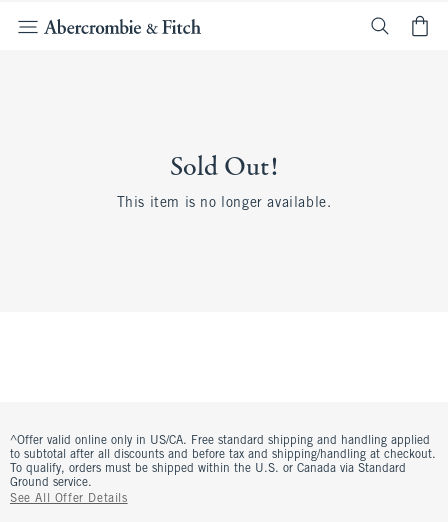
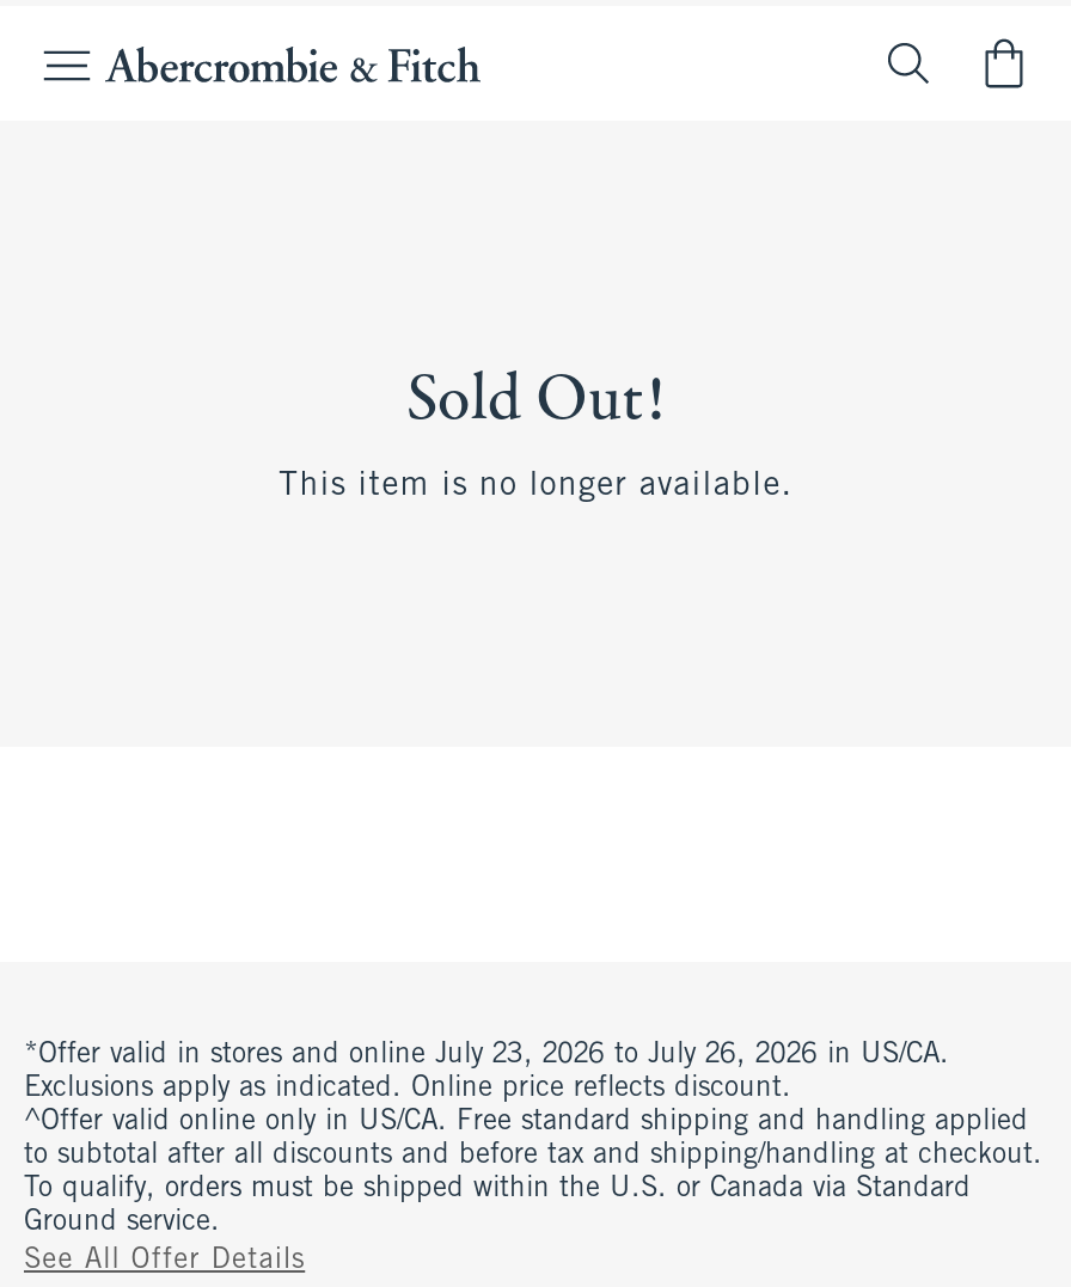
none -> [24,1041,949,1103] *Offer valid in stores and online July 23, 2026 to July 26, 2026 in US/CA. | Exclusions apply as indicated. Online price reflects discount.

